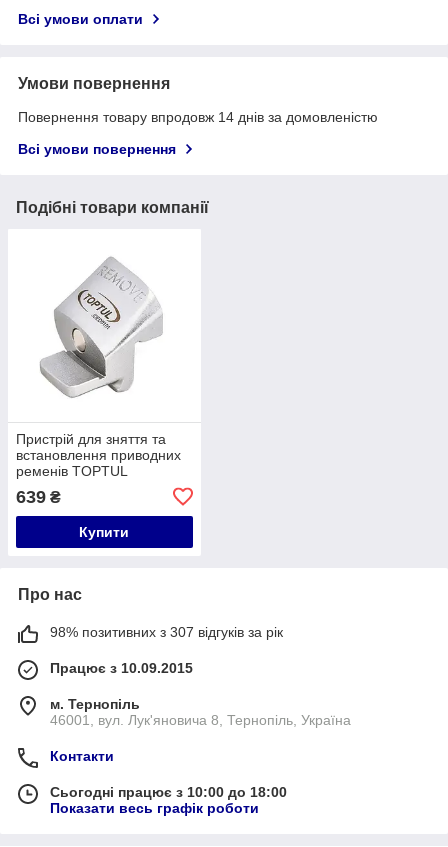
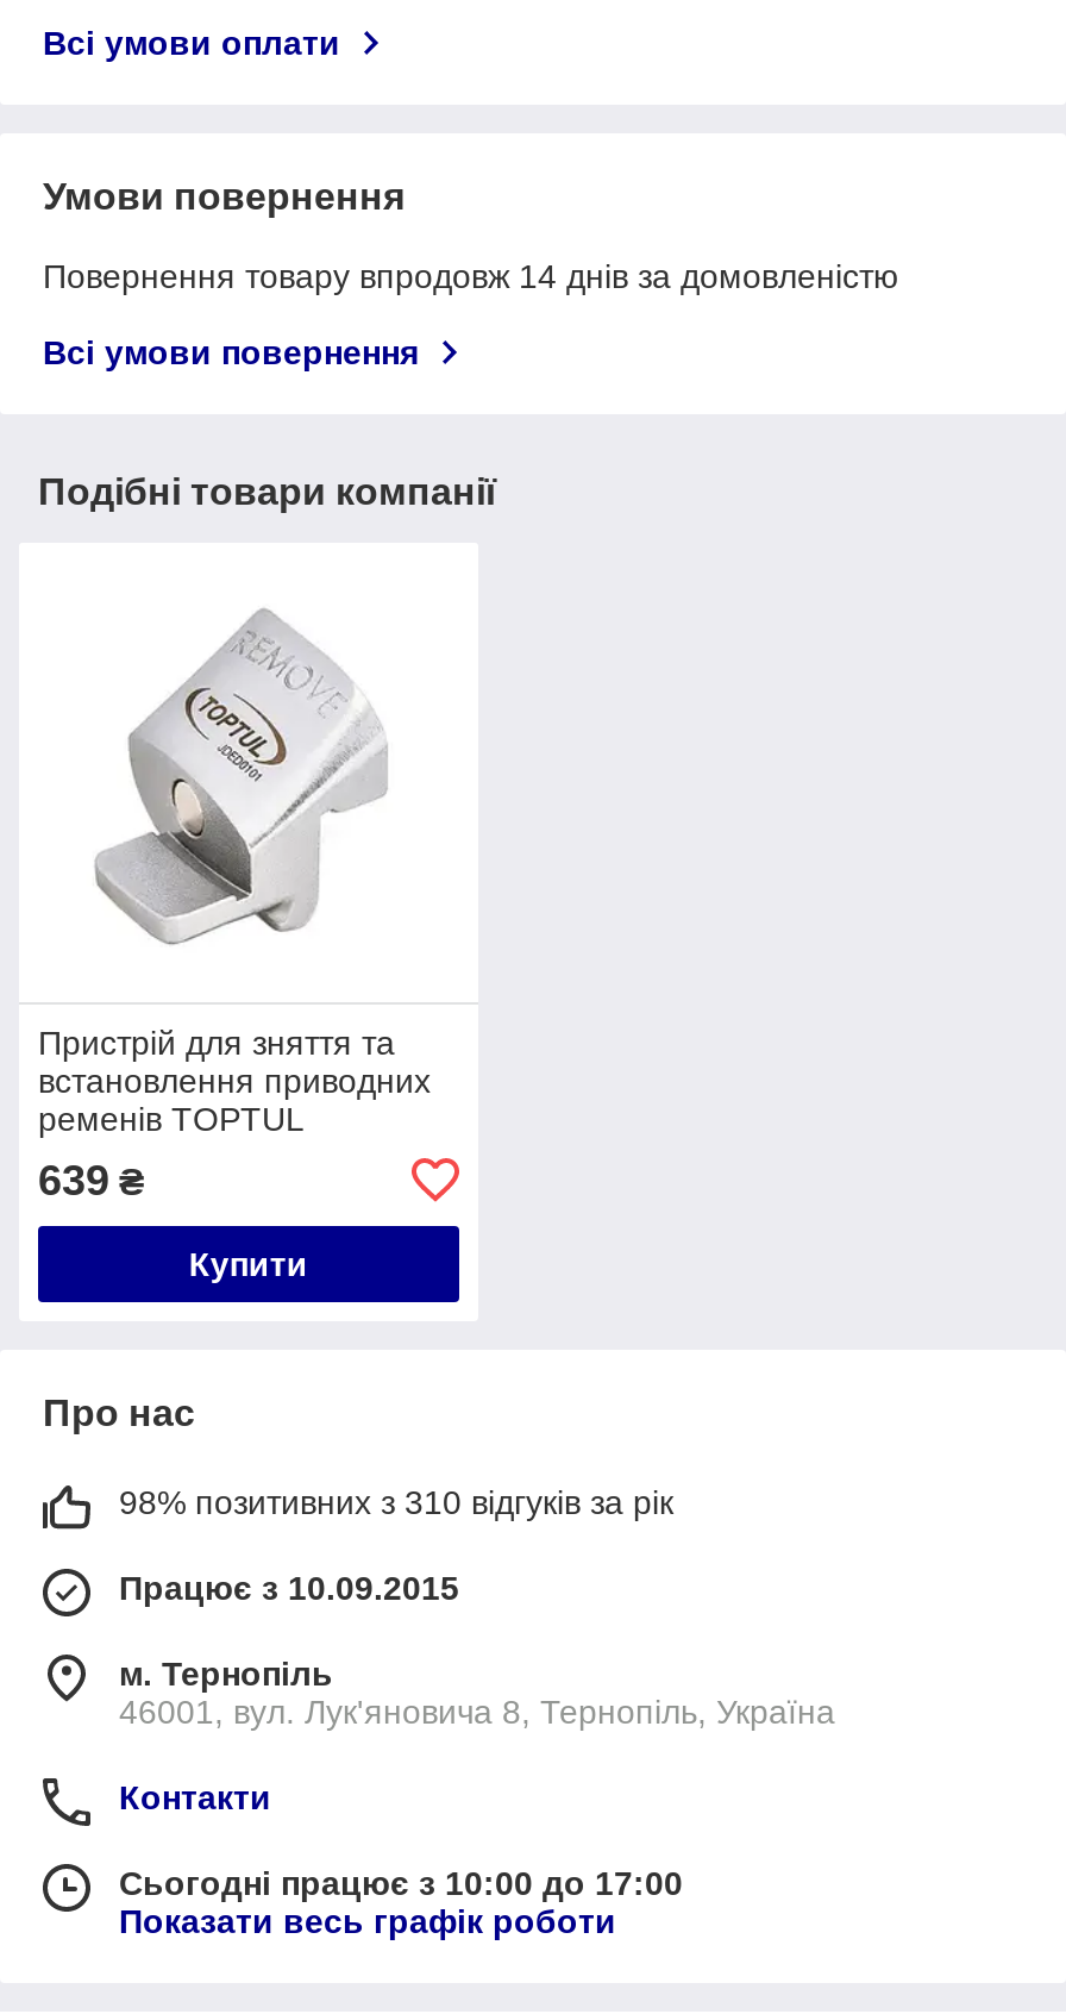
[50,624,283,640] 98% позитивних з 307 відгуків за рік -> [119,1483,673,1521] 98% позитивних з 310 відгуків за рік
[50,784,287,800] Сьогодні працює з 10:00 до 18:00 -> [119,1864,683,1902] Сьогодні працює з 10:00 до 17:00

